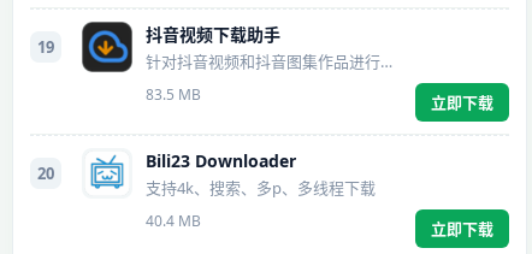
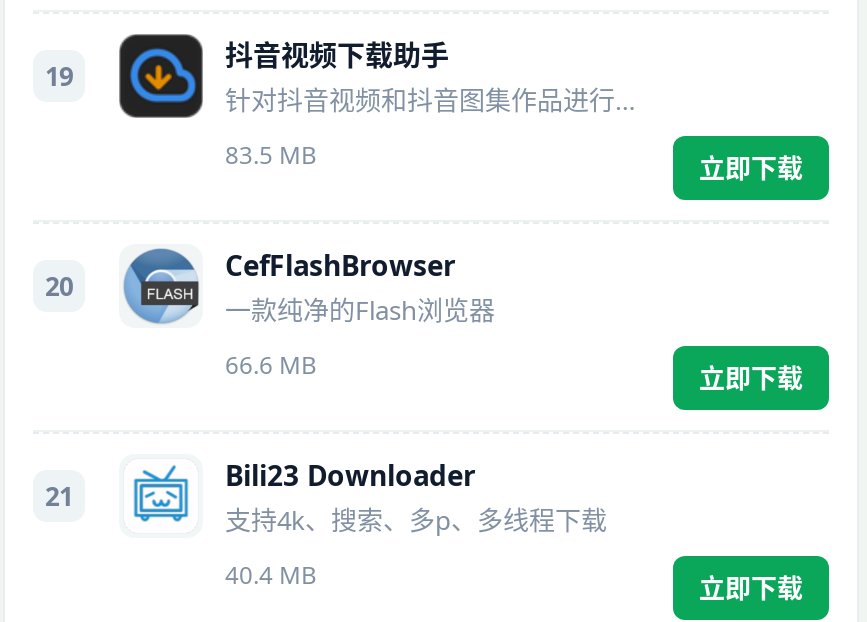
none -> [45,245,803,514] [image] | CefFlashBrowser | 一款纯净的Flash浏览器 | 66.6 MB | 立即下载 | 21

